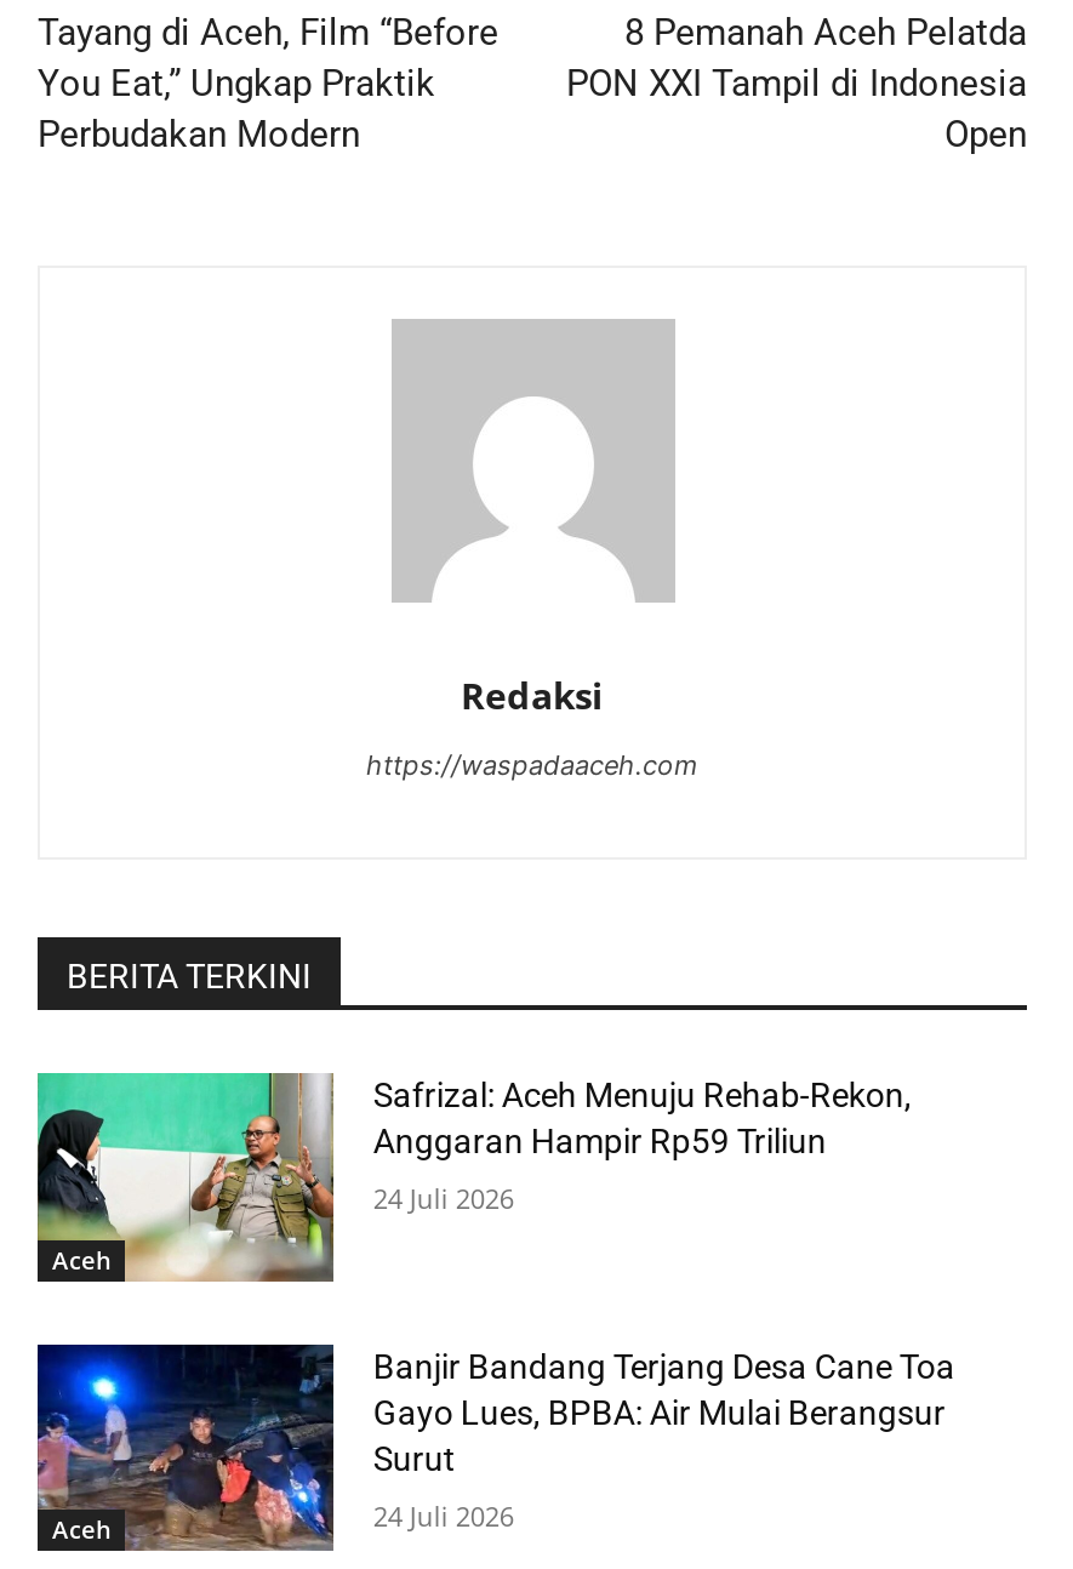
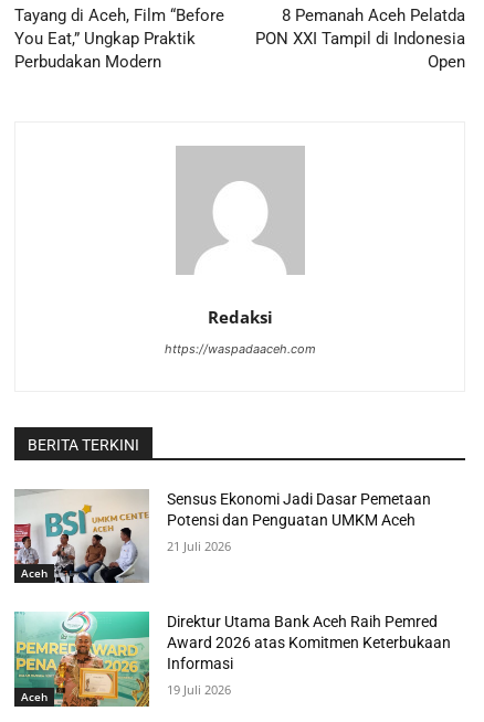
[35,1072,912,1283] [image] | Safrizal: Aceh Menuju Rehab-Rekon, | Anggaran Hampir Rp59 Triliun -> [13,489,431,584] [image] | Sensus Ekonomi Jadi Dasar Pemetaan | Potensi dan Penguatan UMKM Aceh
[373,1180,514,1216] 24 Juli 2026 -> [167,537,231,554] 21 Juli 2026
[35,1341,955,1552] [image] | Banjir Bandang Terjang Desa Cane Toa | Gayo Lues, BPBA: Air Mulai Berangsur | Surut -> [13,610,451,708] [image] | Direktur Utama Bank Aceh Raih Pemred | Award 2026 atas Komitmen Keterbukaan | Informasi
[373,1497,514,1533] 24 Juli 2026 -> [167,681,231,698] 19 Juli 2026

